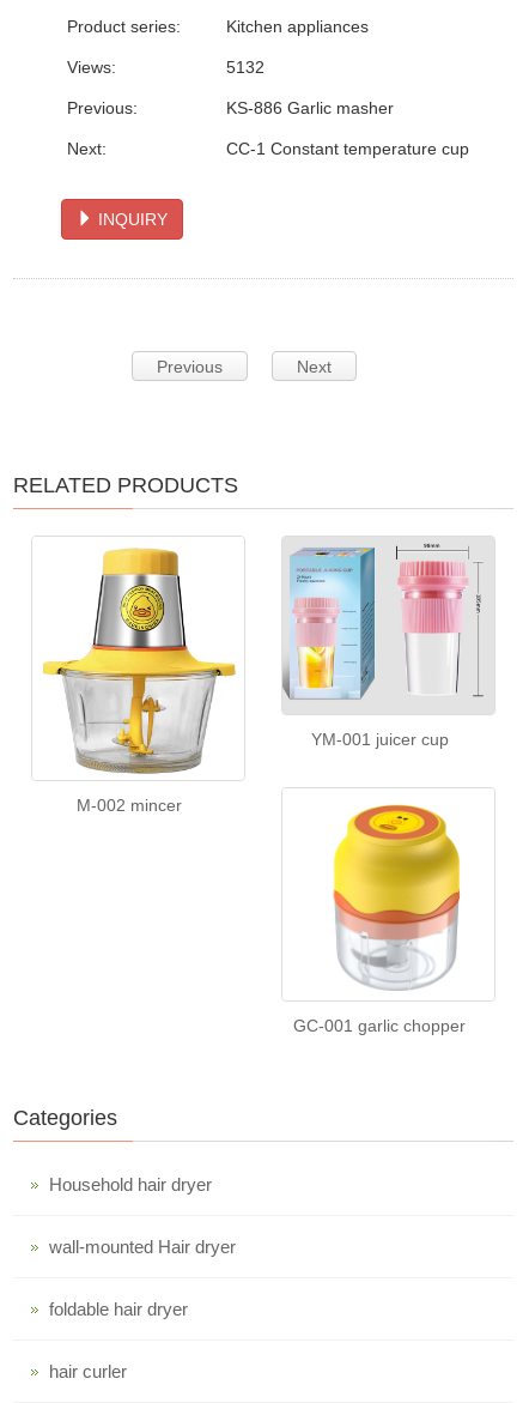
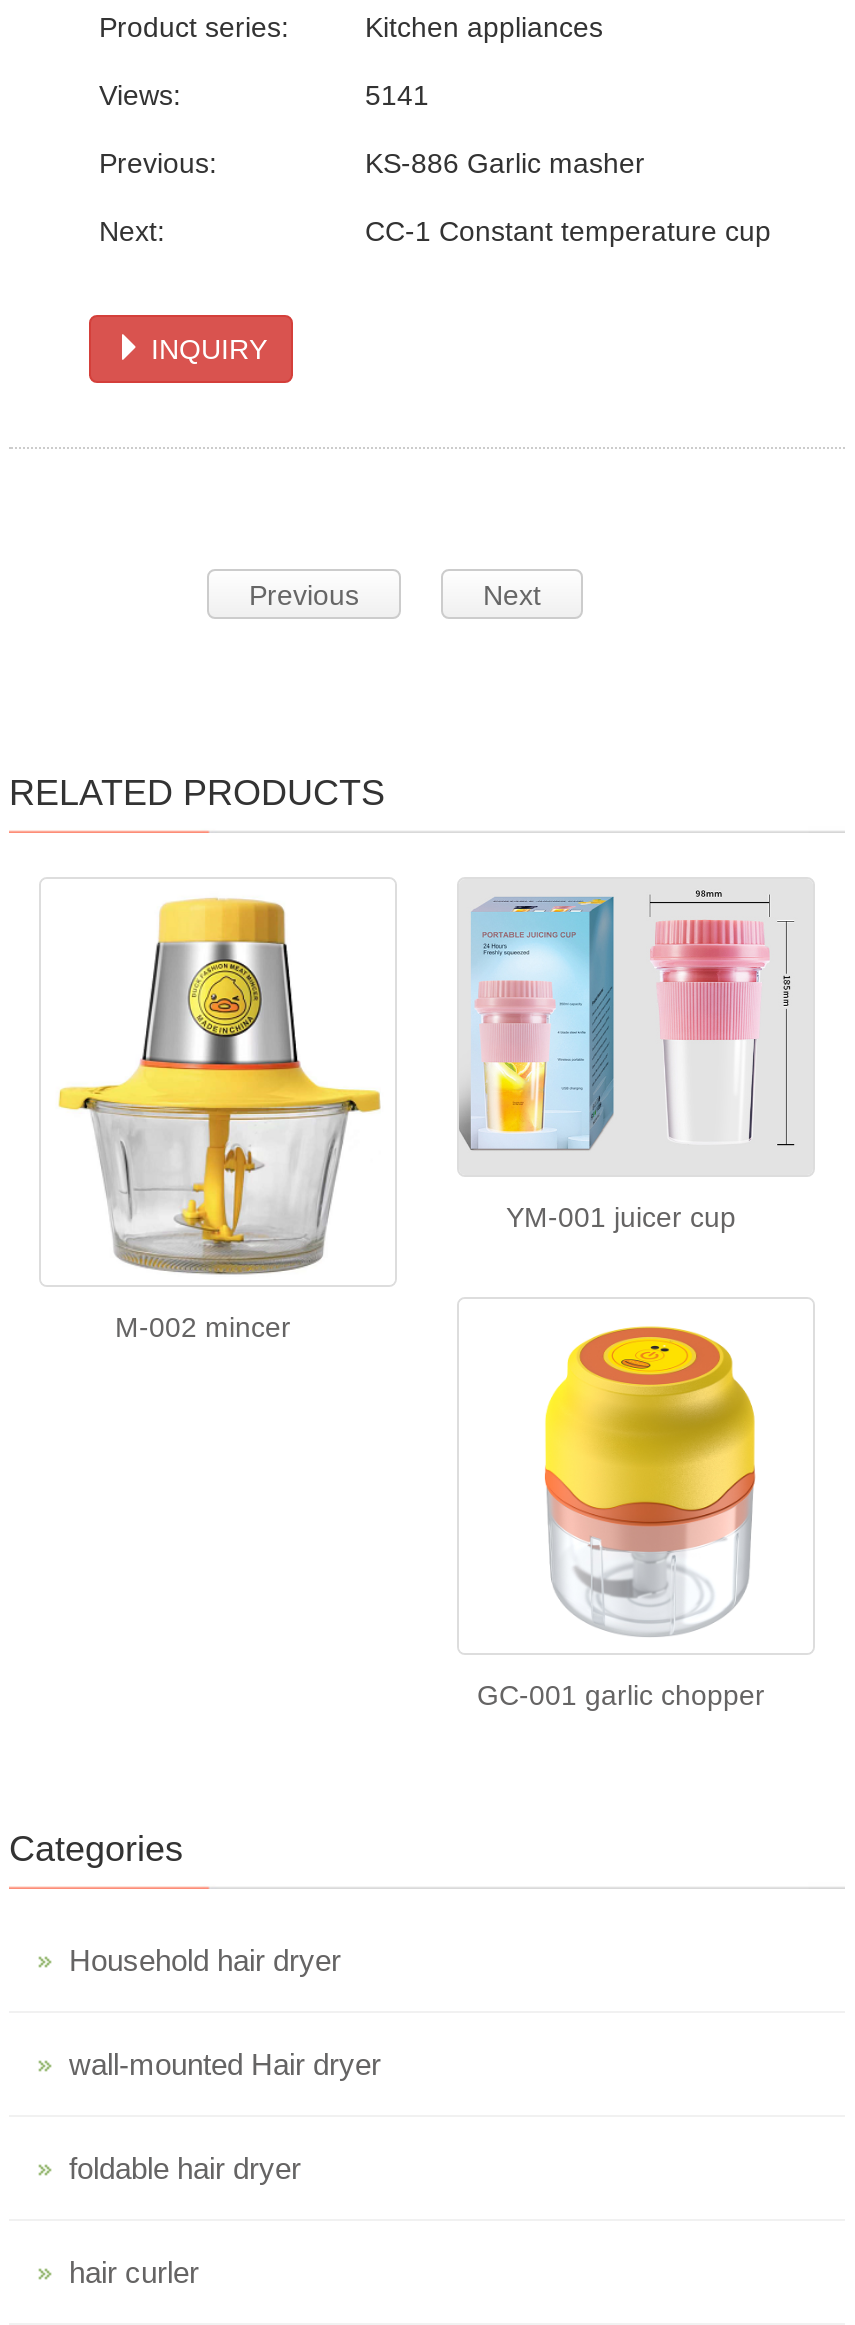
[226,58,264,77] 5132 -> [365,79,429,111] 5141

